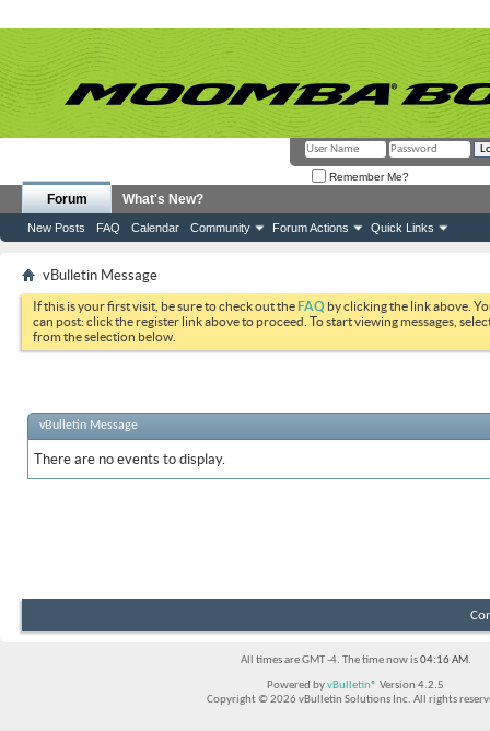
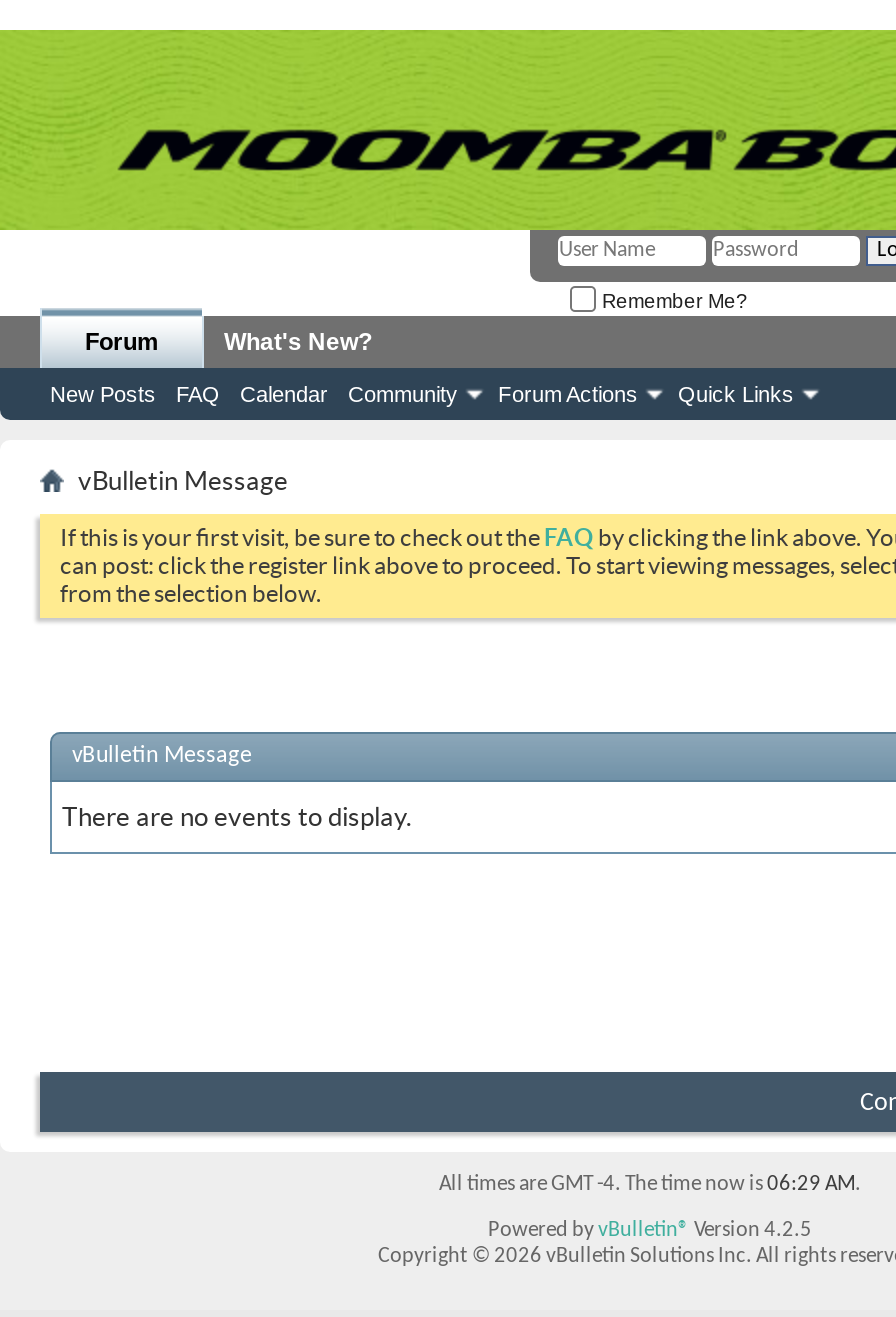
[240,654,471,666] All times are GMT -4. The time now is 04:16 AM. -> [439,1174,861,1196] All times are GMT -4. The time now is 06:29 AM.

